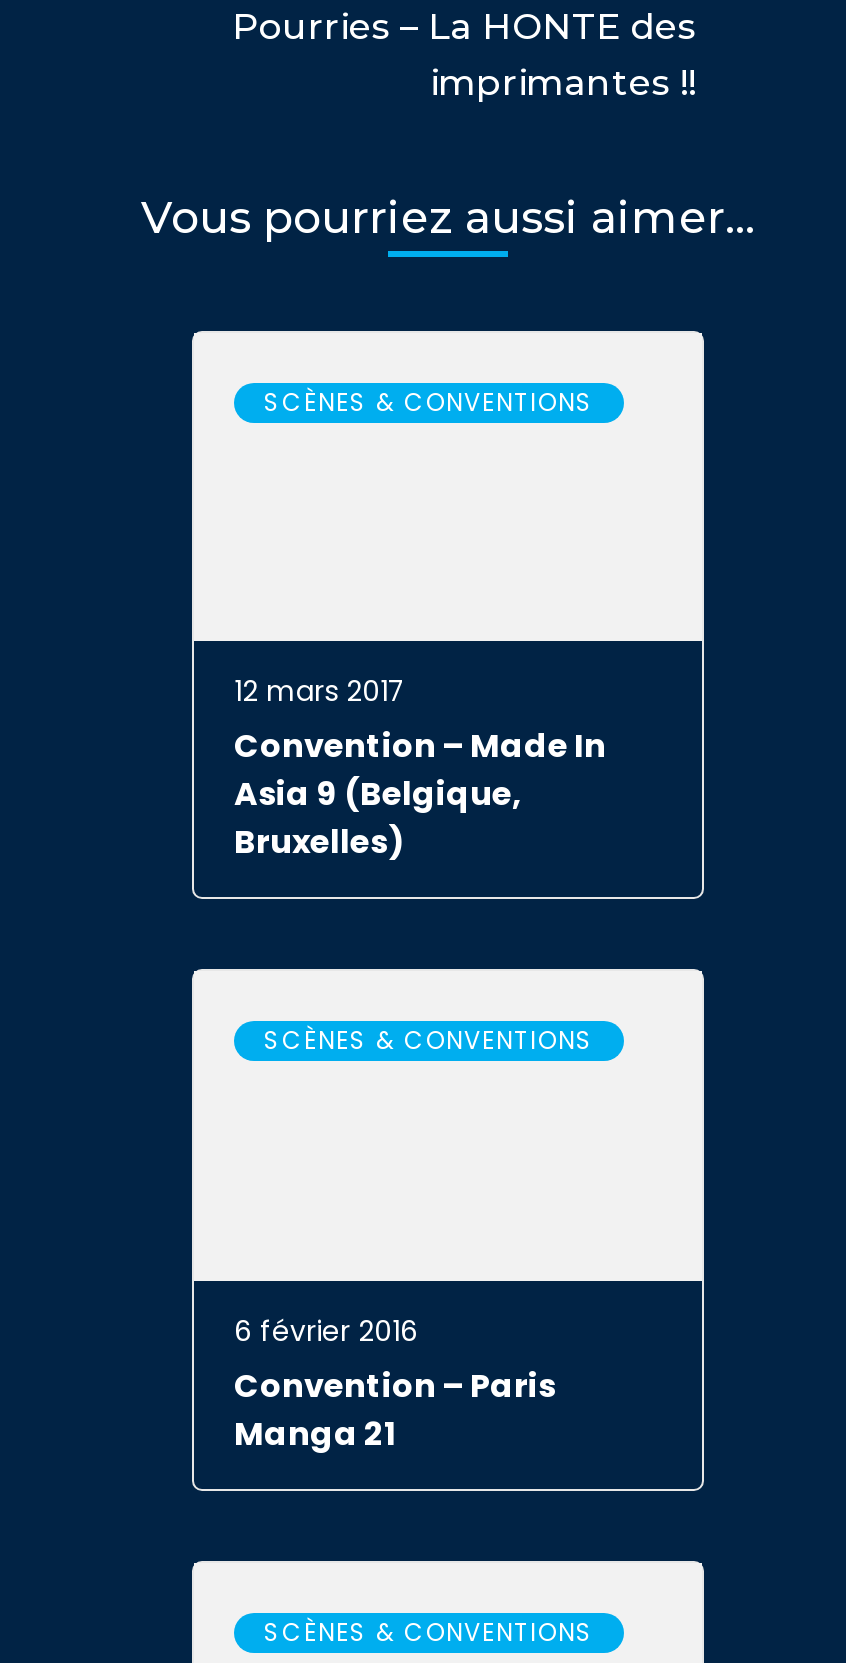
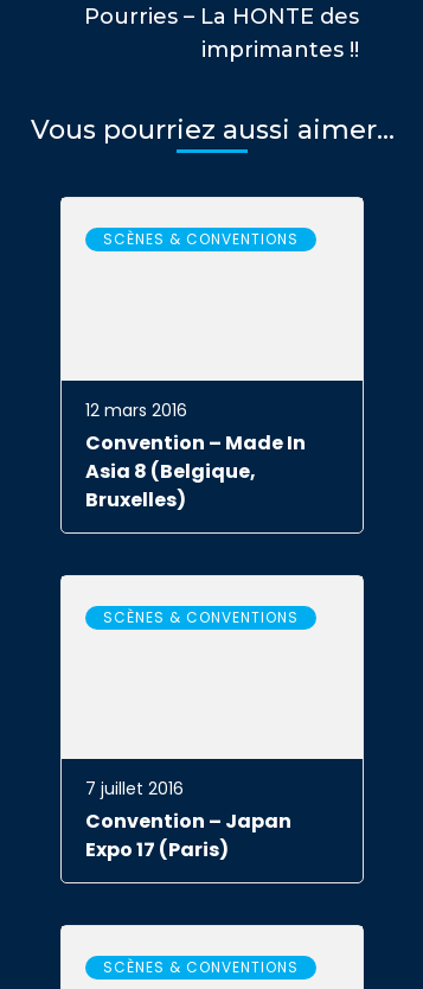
[234,672,406,712] 12 mars 2017 -> [85,399,187,422] 12 mars 2016
[234,772,522,818] Asia 9 (Belgique, -> [85,458,256,485] Asia 8 (Belgique,
[234,1311,556,1457] 6 février 2016 | Convention – Paris | Manga 21 -> [85,777,291,864] 7 juillet 2016 | Convention – Japan | Expo 17 (Paris)

